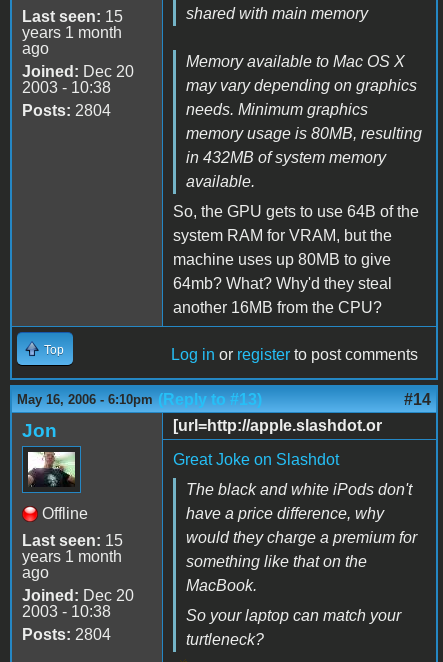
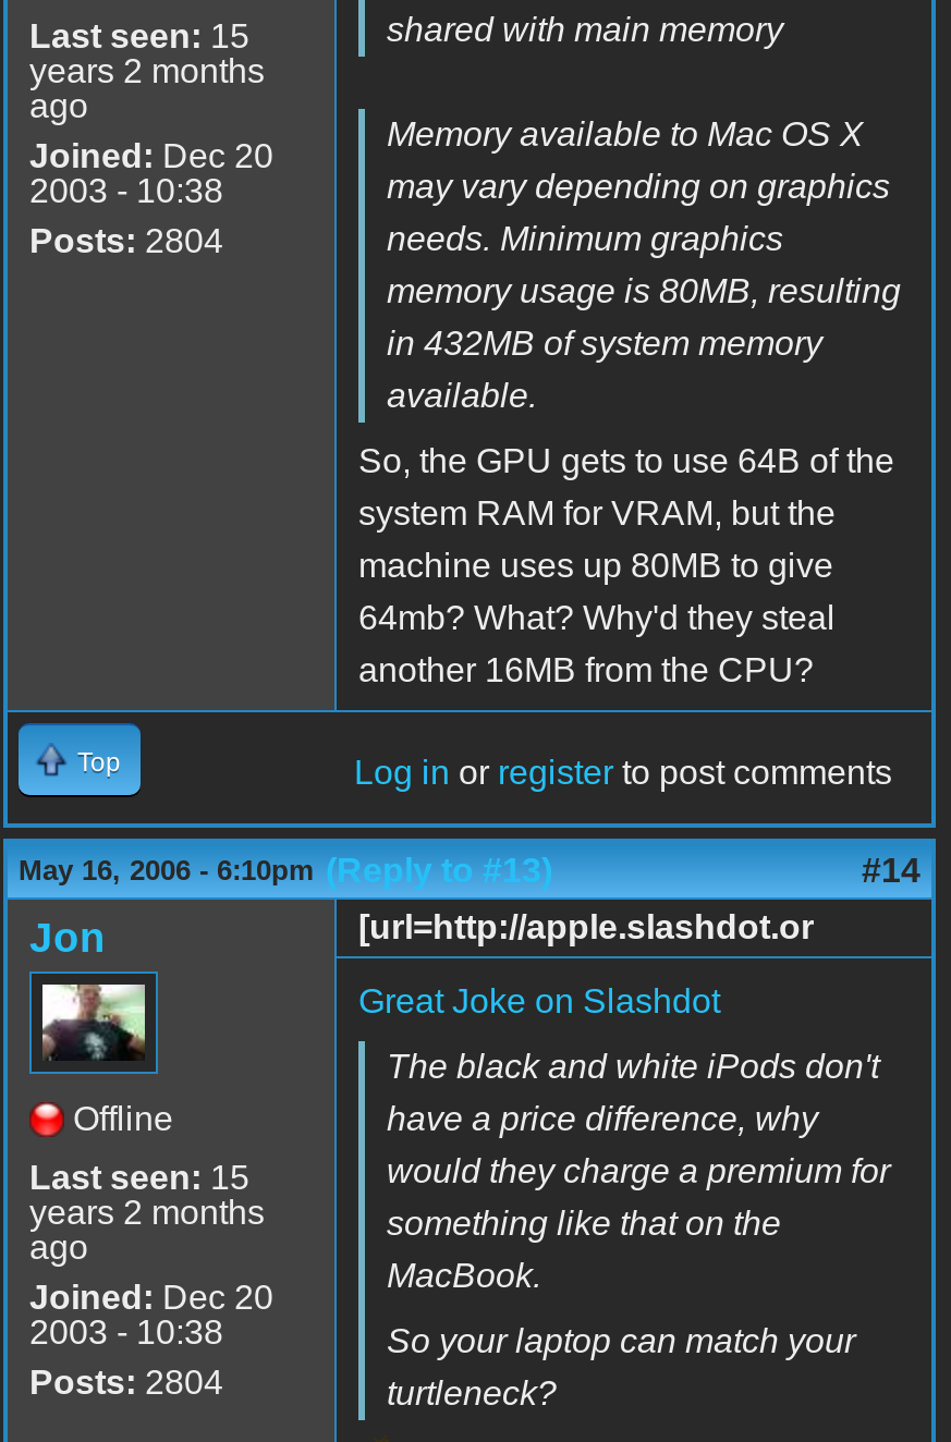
[22,24,122,41] years 1 month -> [29,52,265,89] years 2 months
[22,548,122,565] years 1 month -> [29,1193,265,1230] years 2 months

